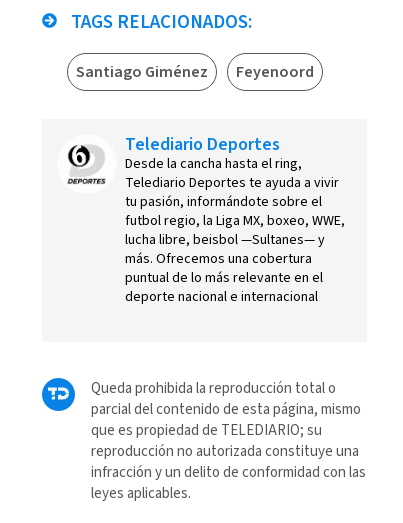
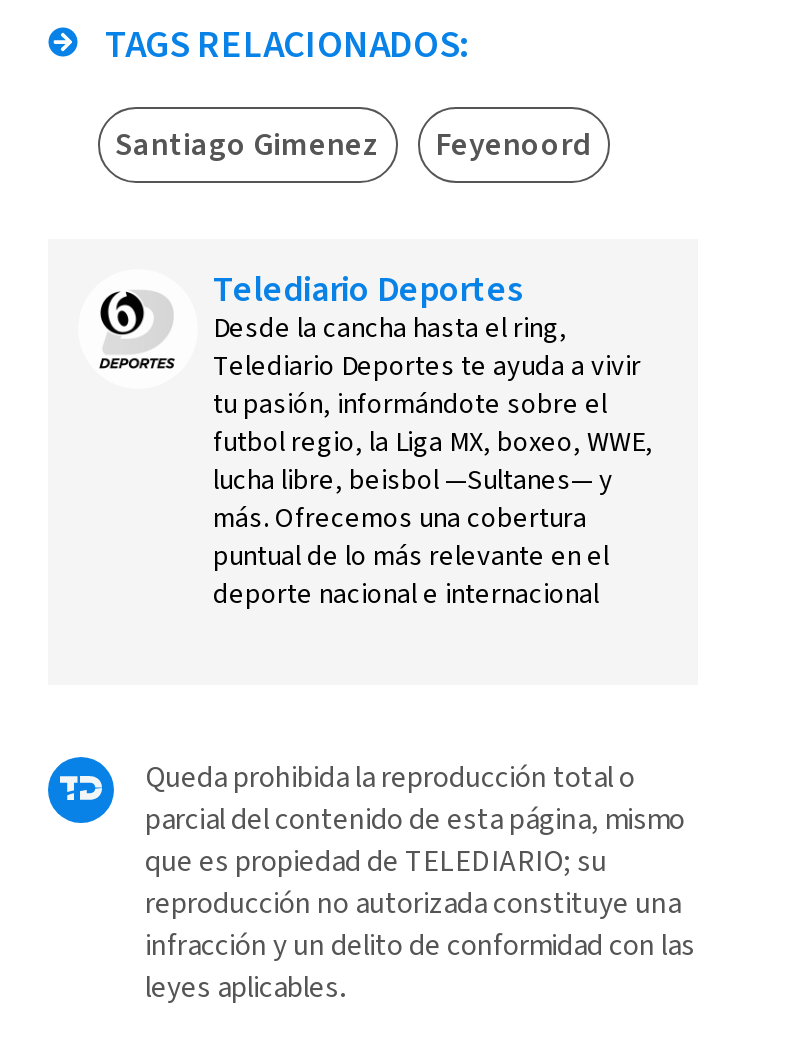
[75,61,207,83] Santiago Giménez -> [115,124,379,168] Santiago Gimenez

